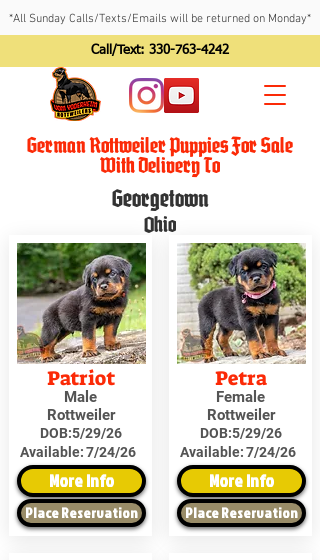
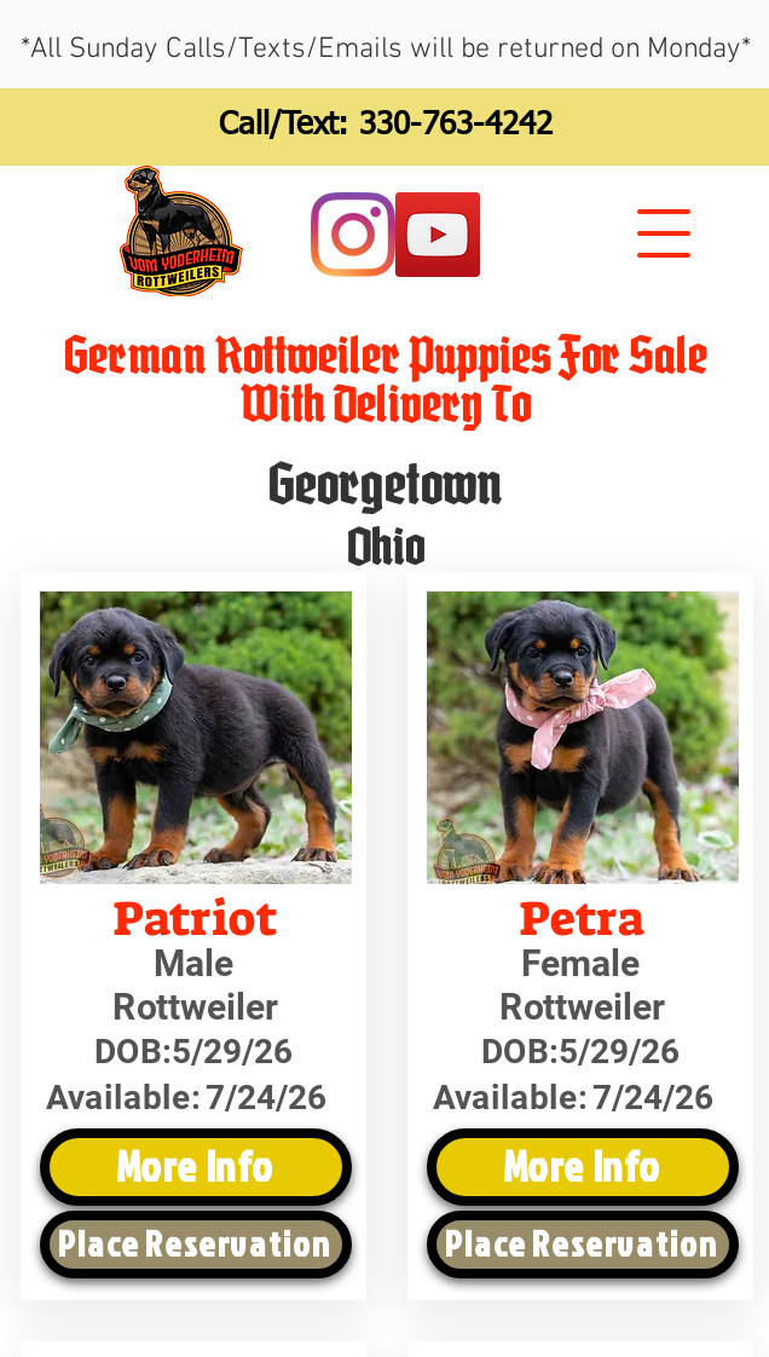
[17,243,147,364] [image] -> [40,591,354,882] [image]
[177,242,306,364] [image] -> [424,589,739,884] [image]

